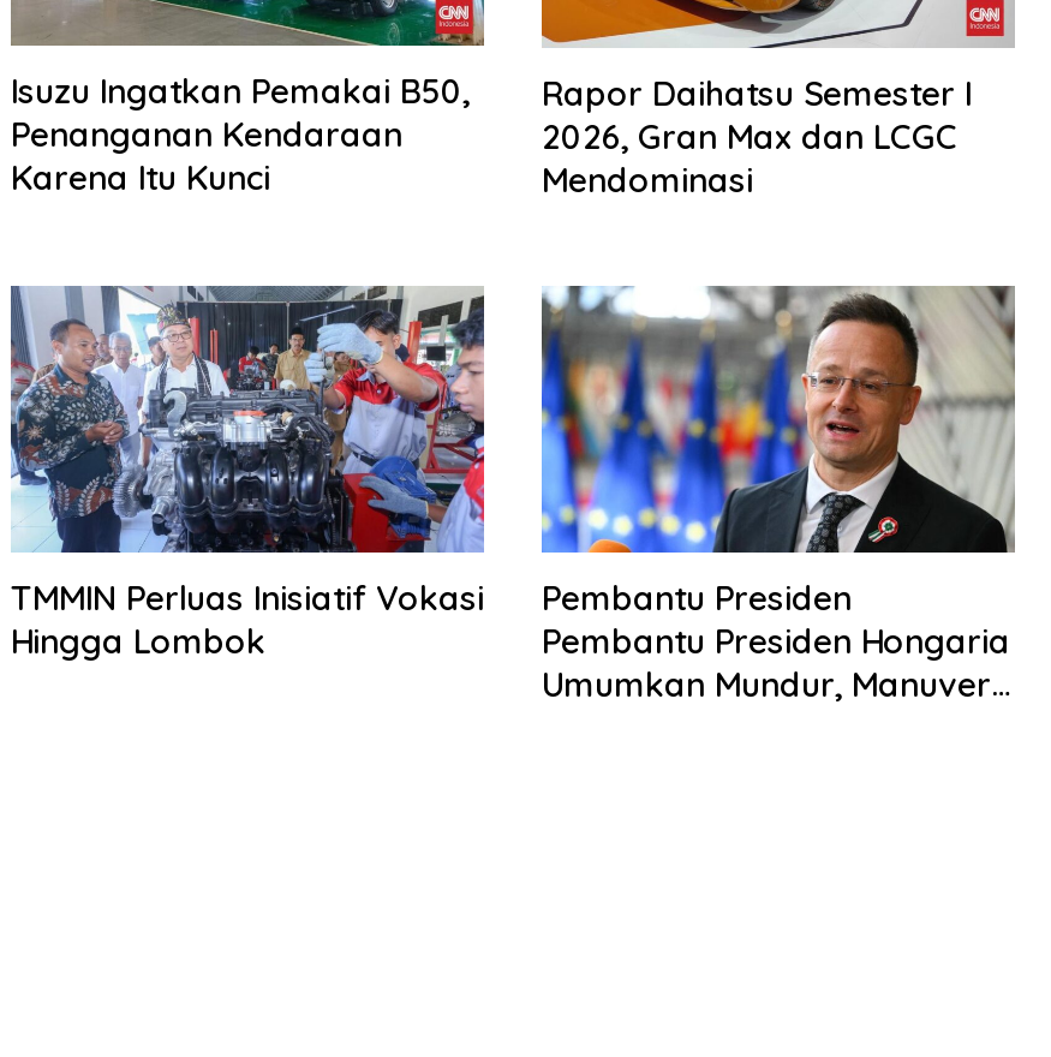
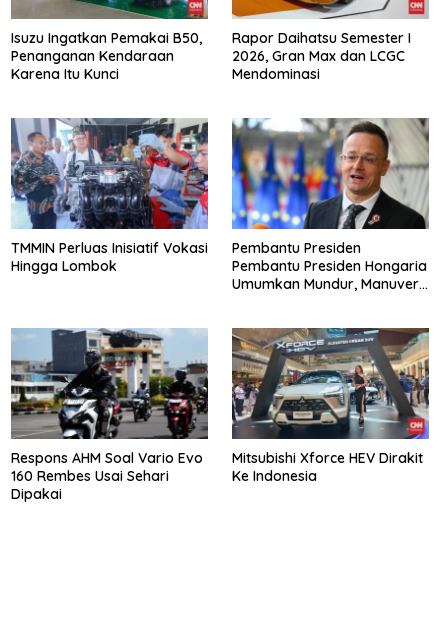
none -> [10,328,209,503] [image] | Respons AHM Soal Vario Evo | 160 Rembes Usai Sehari | Dipakai
none -> [231,327,429,485] [image] | Mitsubishi Xforce HEV Dirakit | Ke Indonesia

